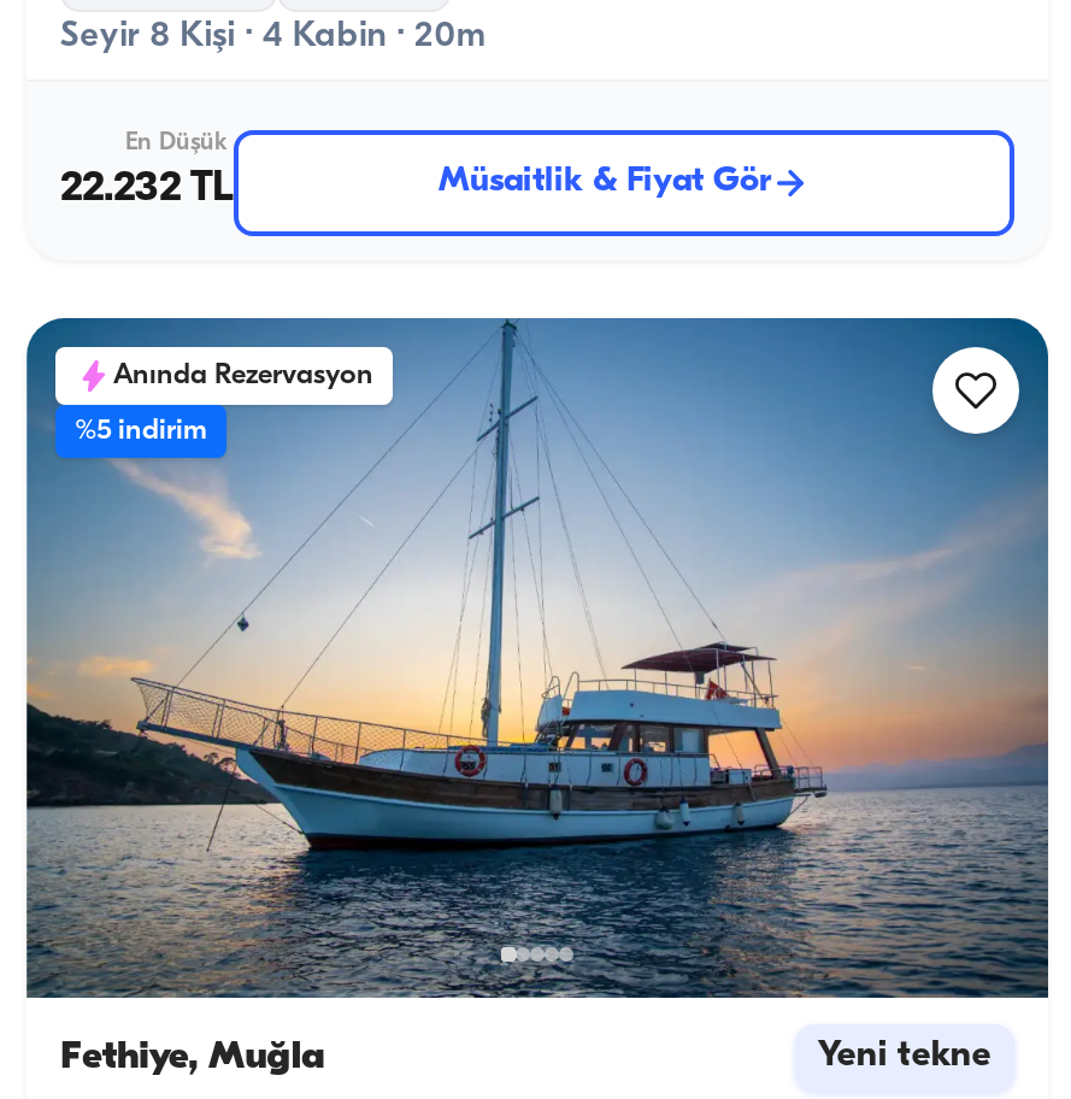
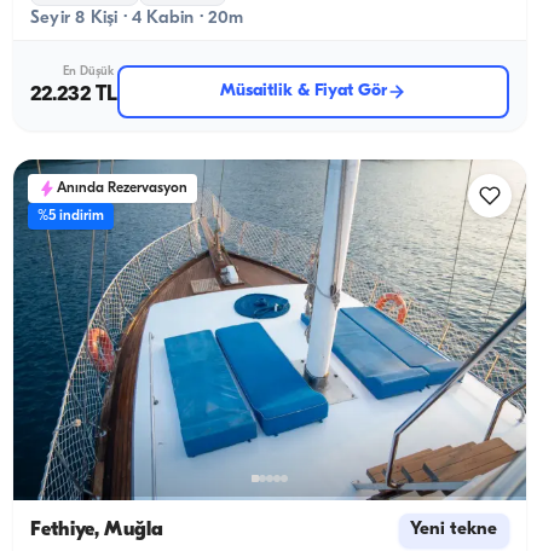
[24,316,1051,1000] [image] -> [12,159,526,500] [image]

